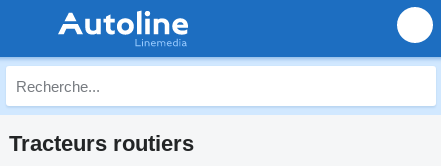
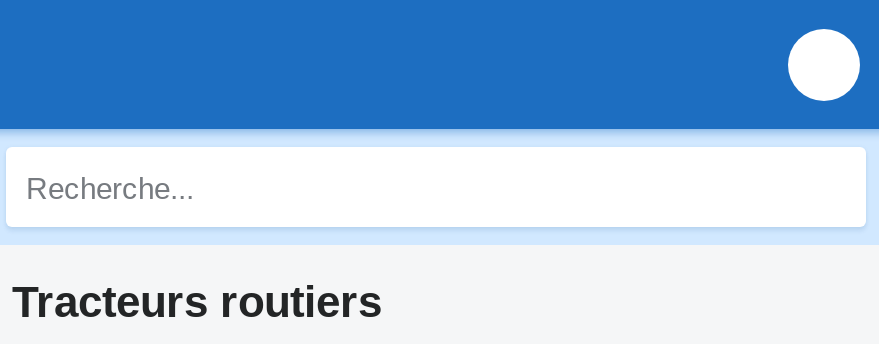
[57,10,189,47] [image] -> none

